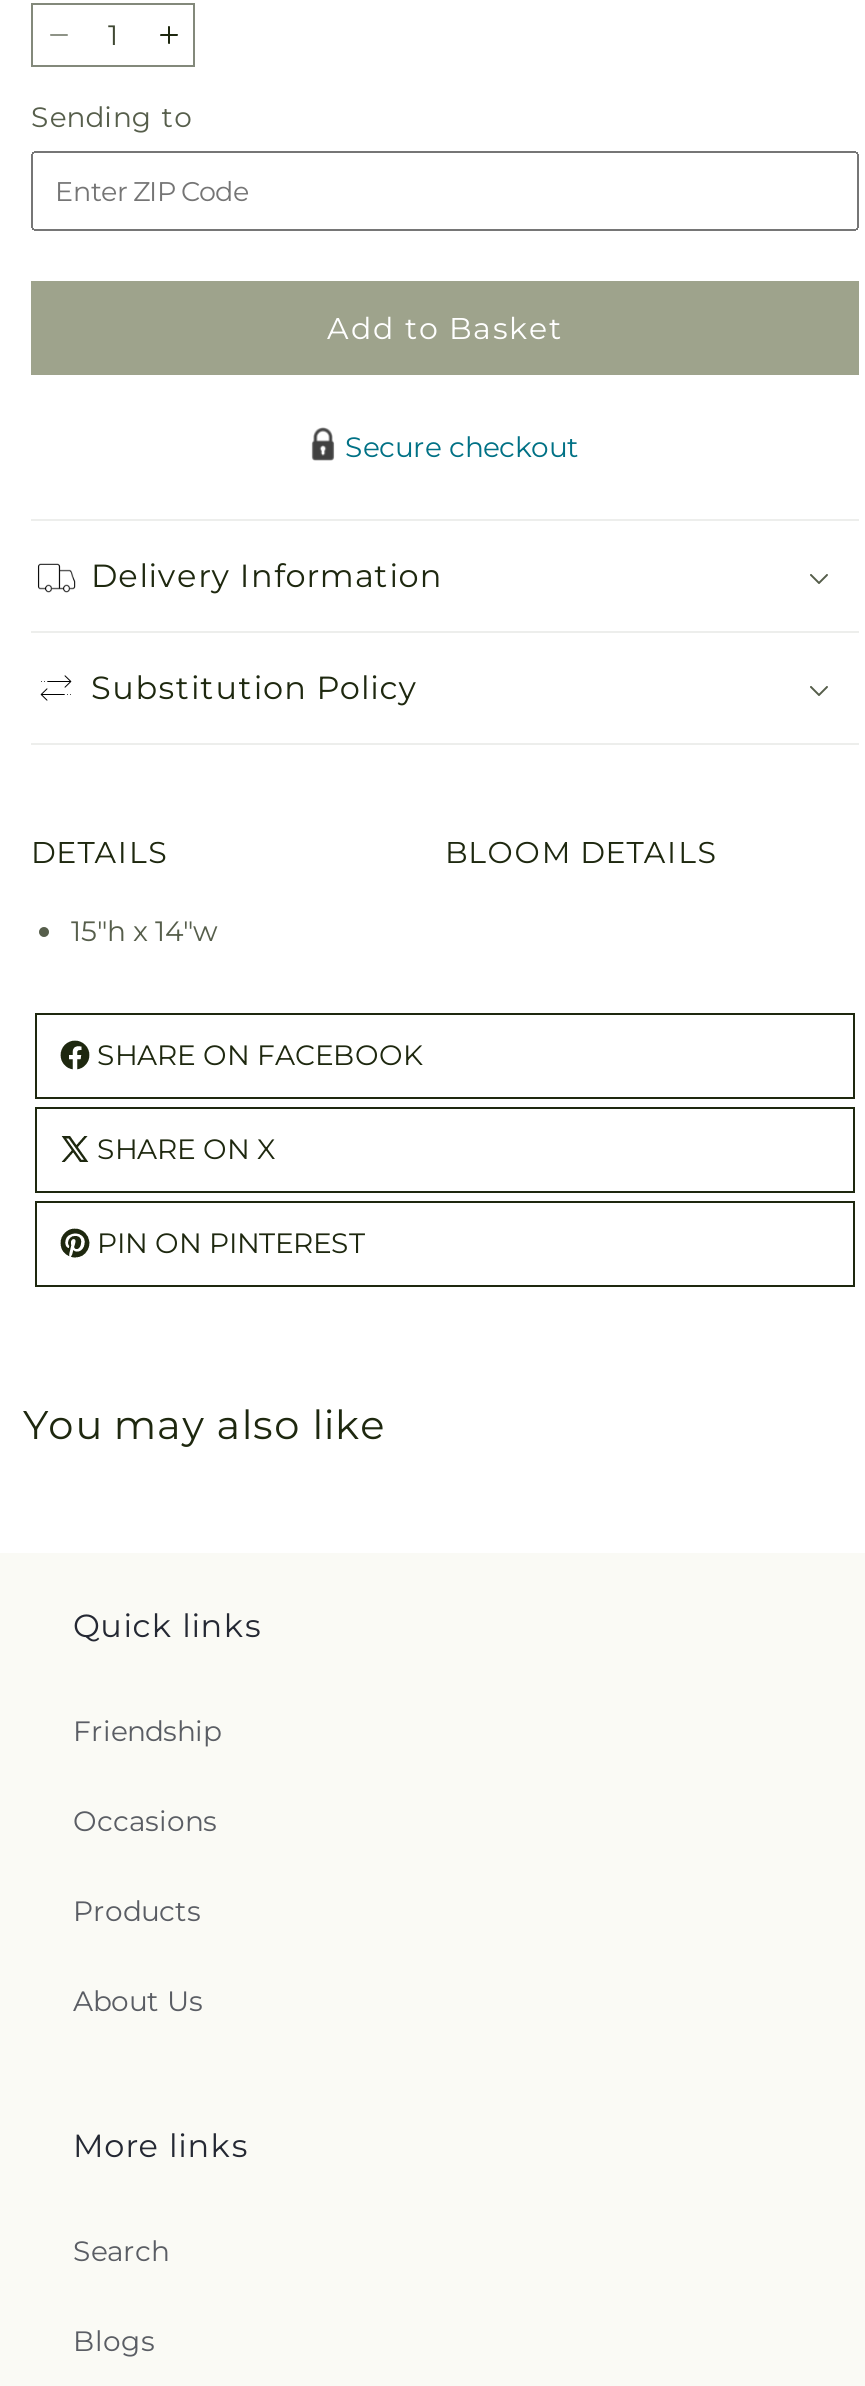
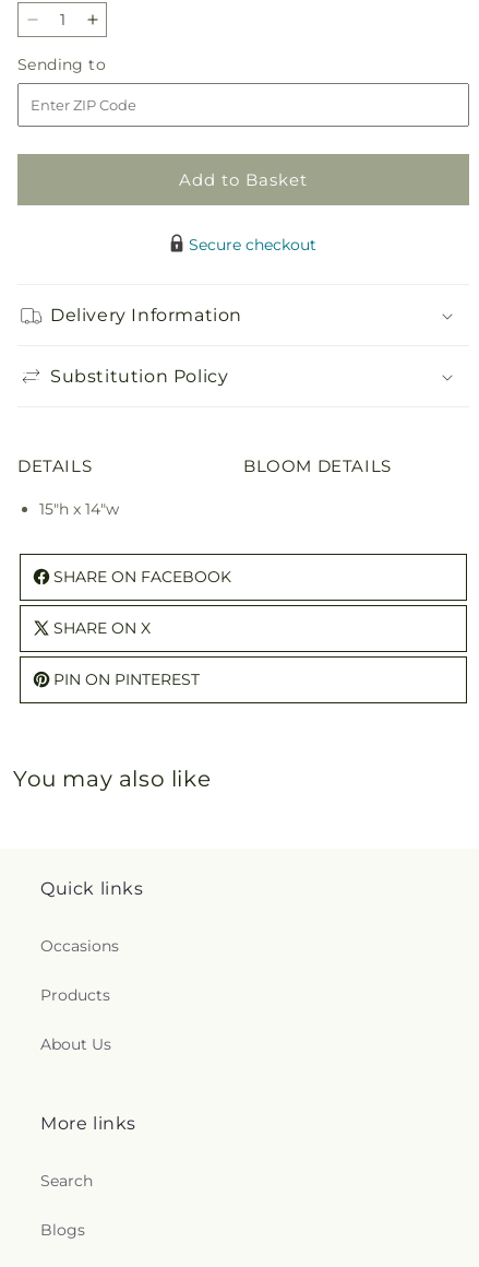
[73,1714,221,1750] Friendship -> none

